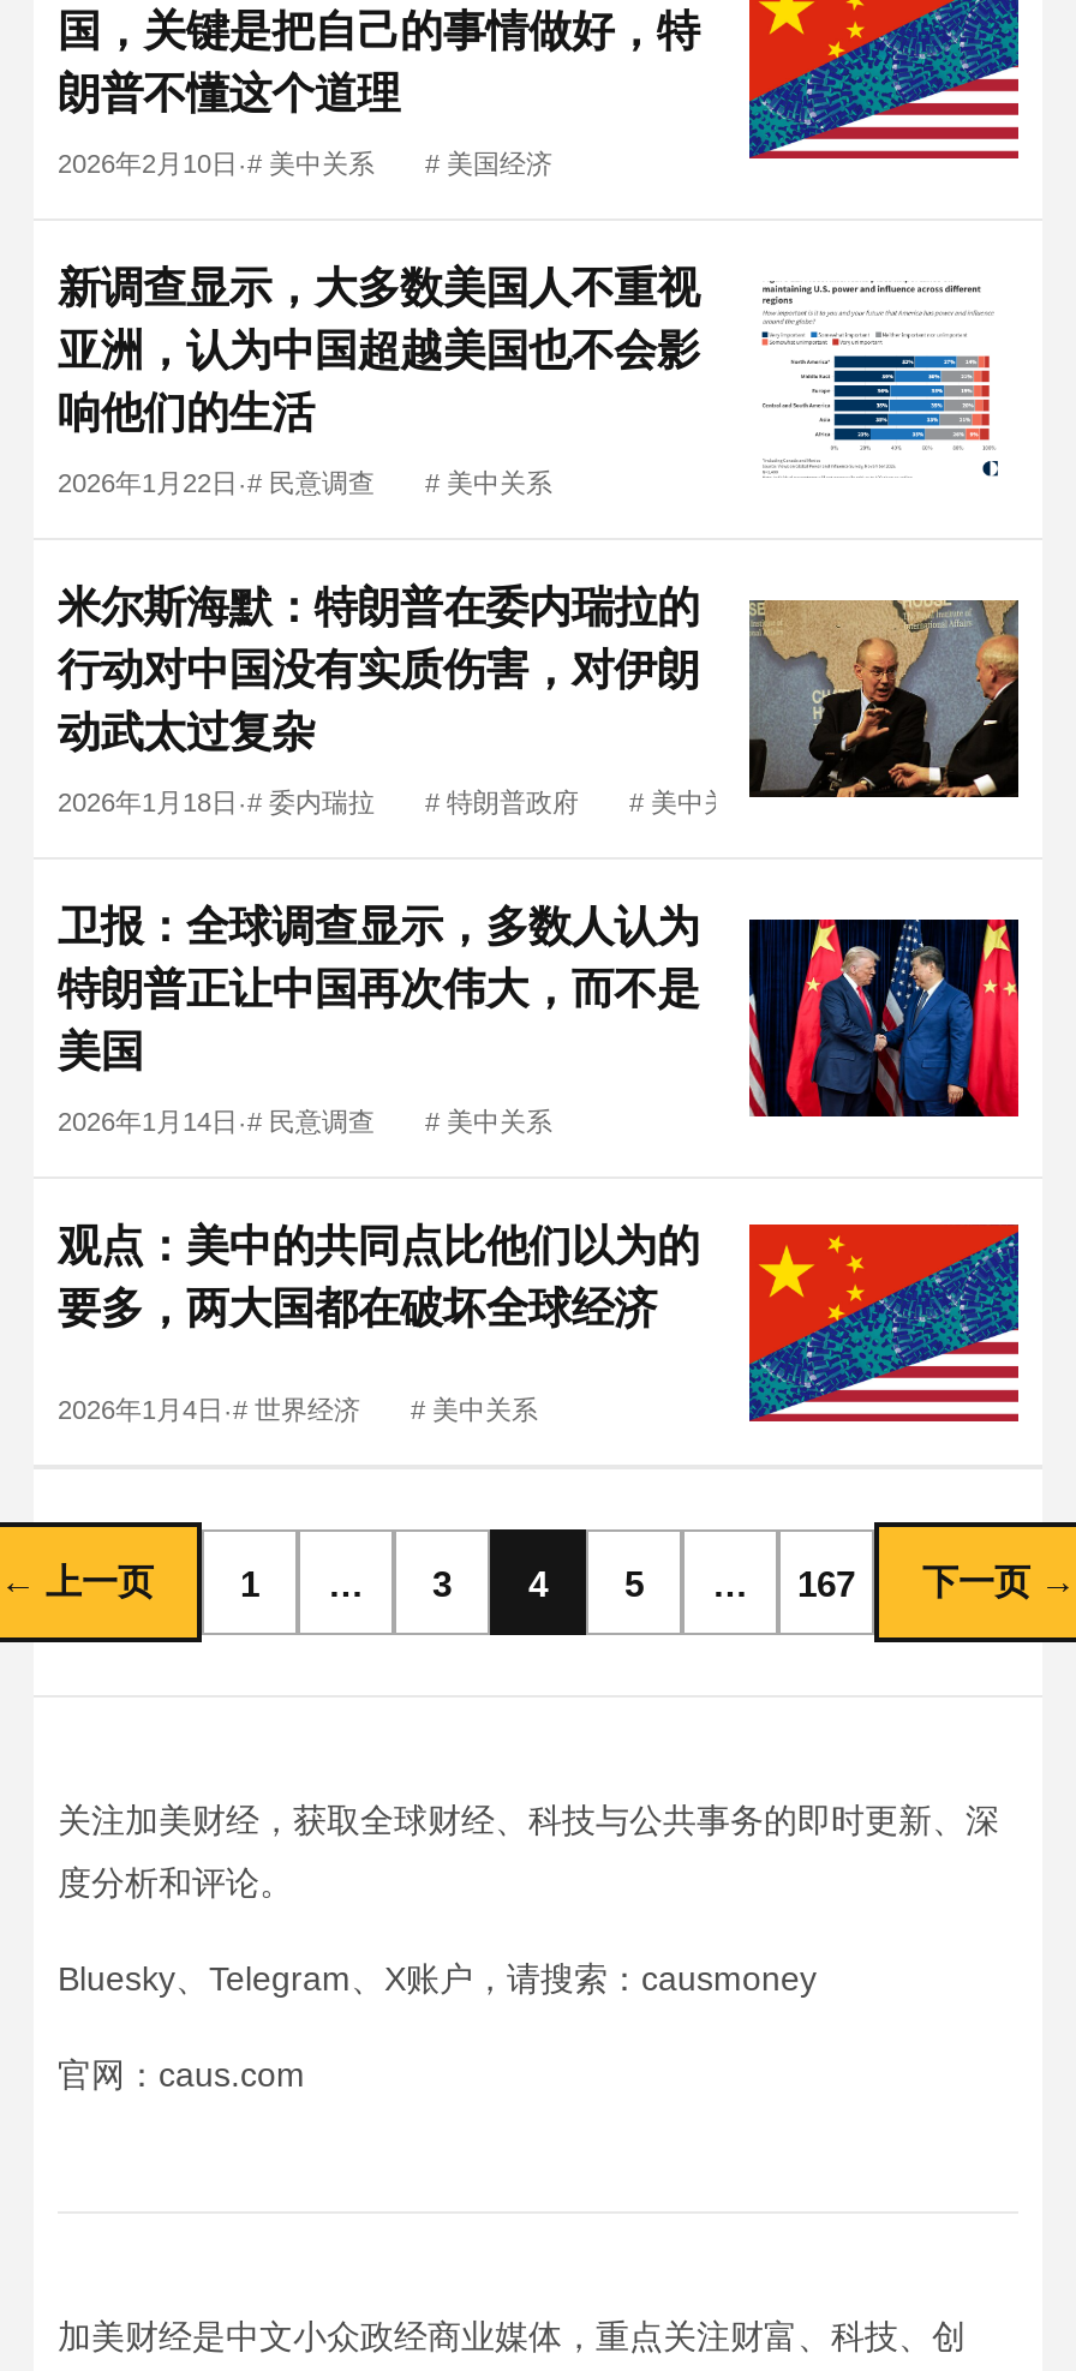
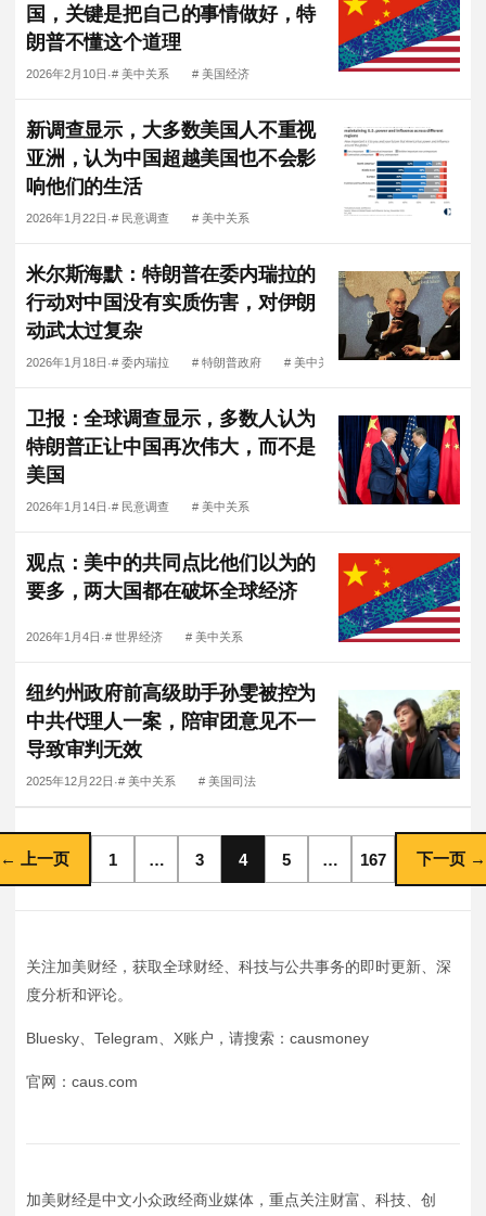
none -> [26,682,461,788] [image] | 纽约州政府前高级助手孙雯被控为 | 中共代理人一案，陪审团意见不一 | 导致审判无效 | 2025年12月22日·#美中关系 | #美国司法

